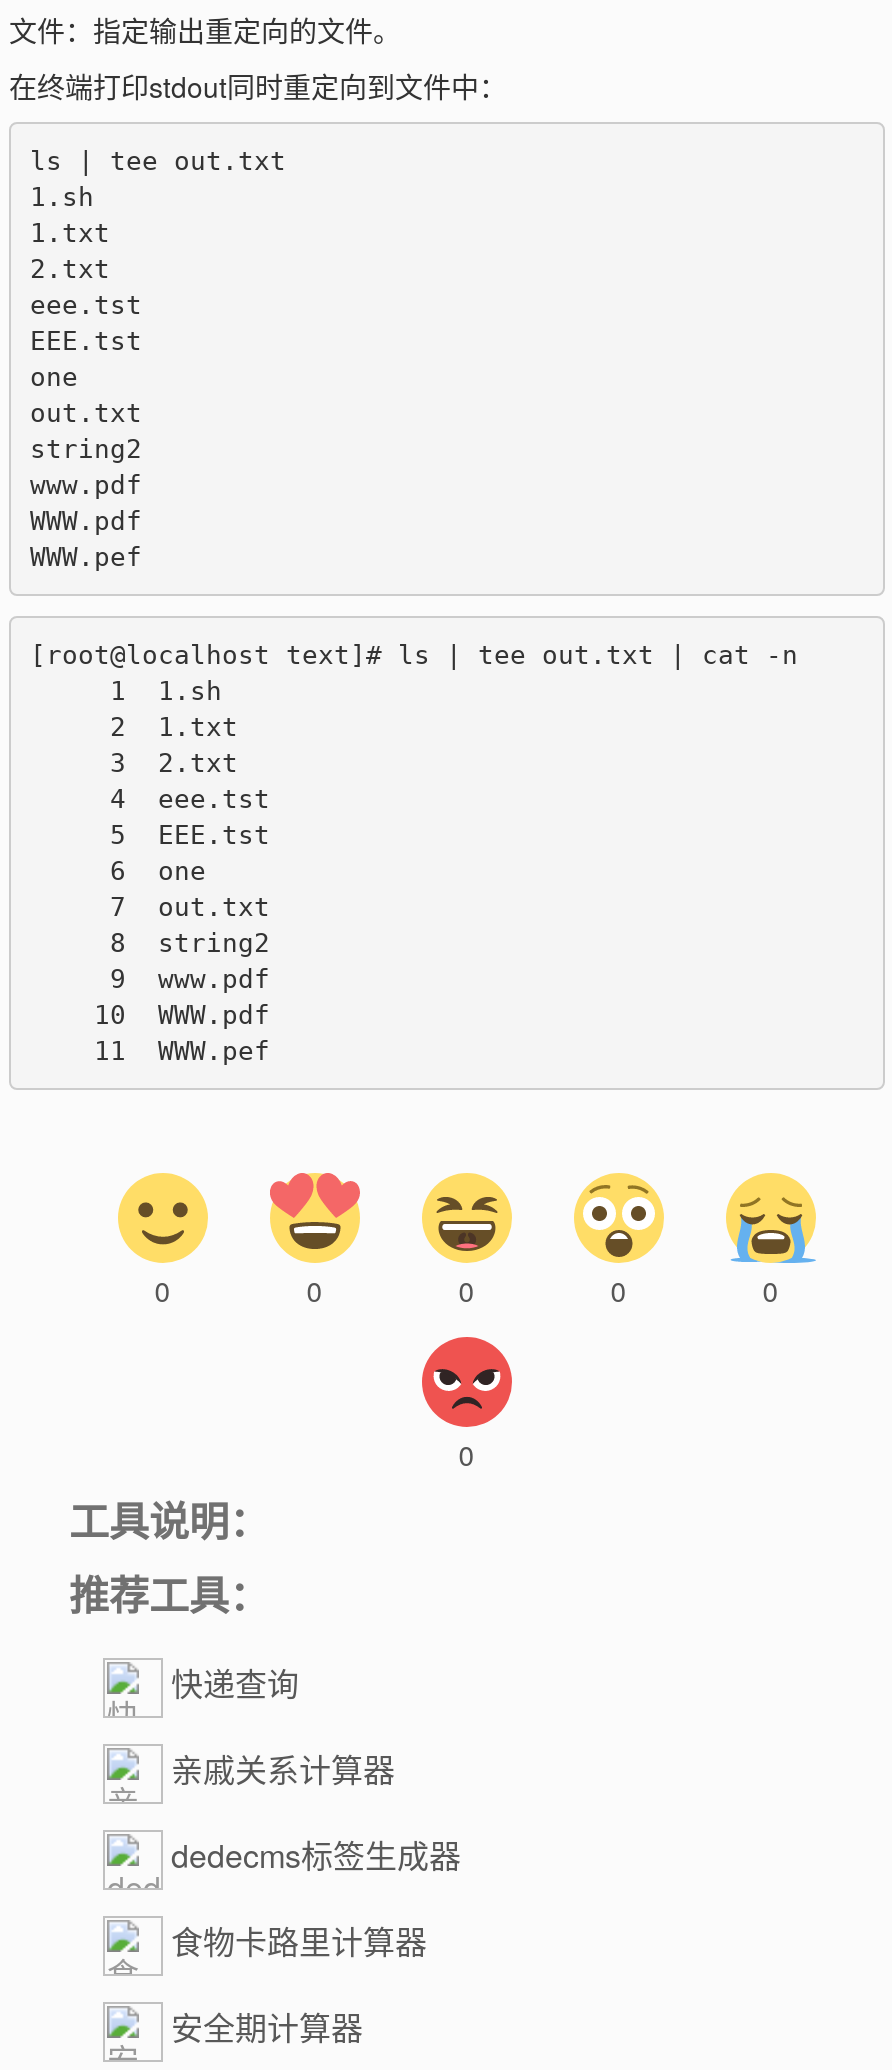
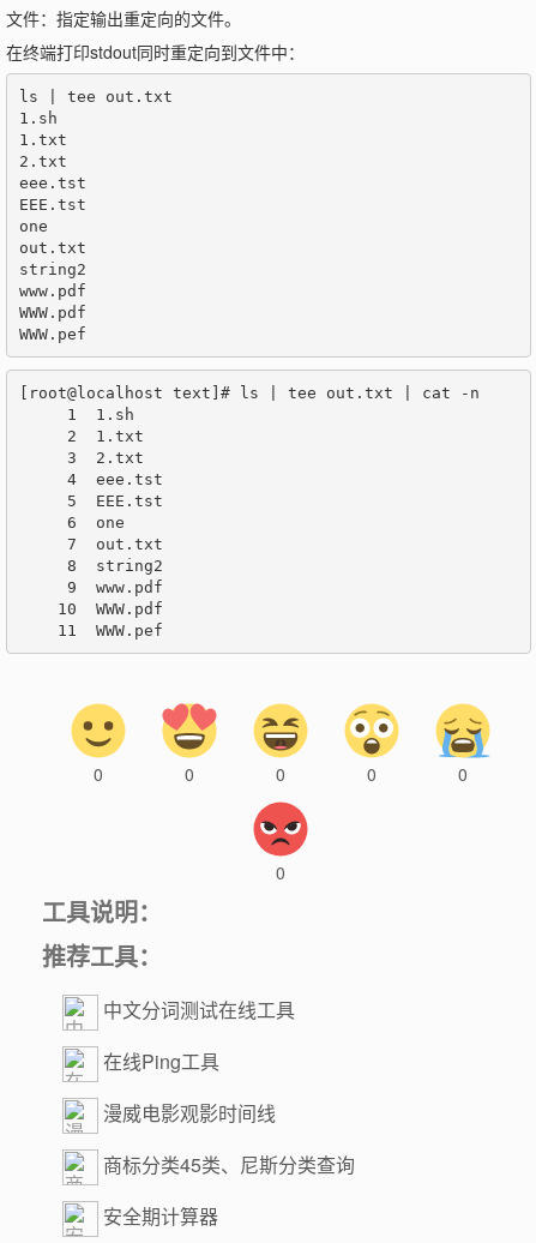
[171,1660,299,1706] 快递查询 -> [103,996,295,1024] 中文分词测试在线工具
[171,1746,395,1792] 亲戚关系计算器 -> [103,1048,219,1075] 在线Ping工具
[171,1832,461,1878] dedecms标签生成器 -> [103,1099,276,1127] 漫威电影观影时间线
[171,1918,427,1964] 食物卡路里计算器 -> [103,1151,355,1178] 商标分类45类、尼斯分类查询

